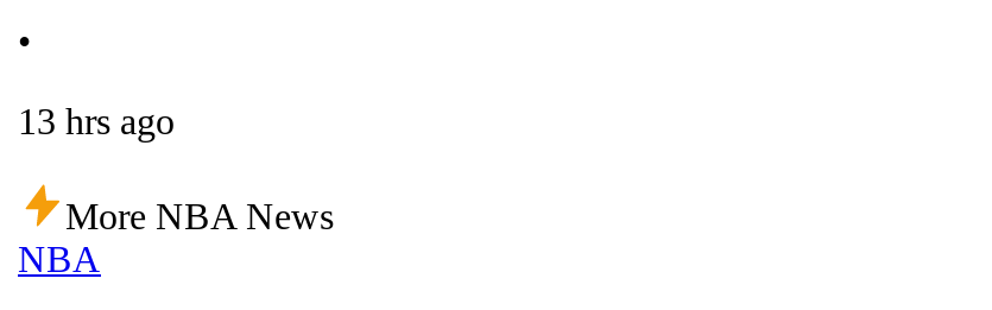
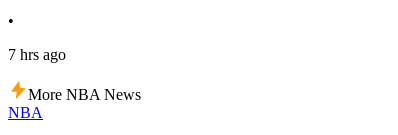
[18,100,175,141] 13 hrs ago -> [8,46,66,63] 7 hrs ago

